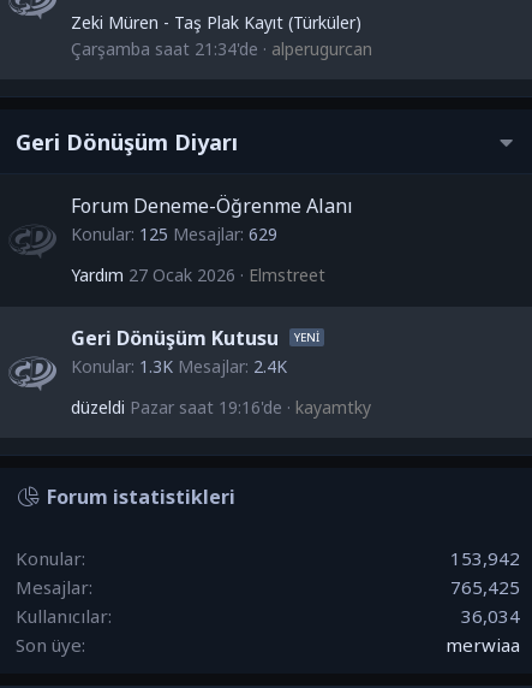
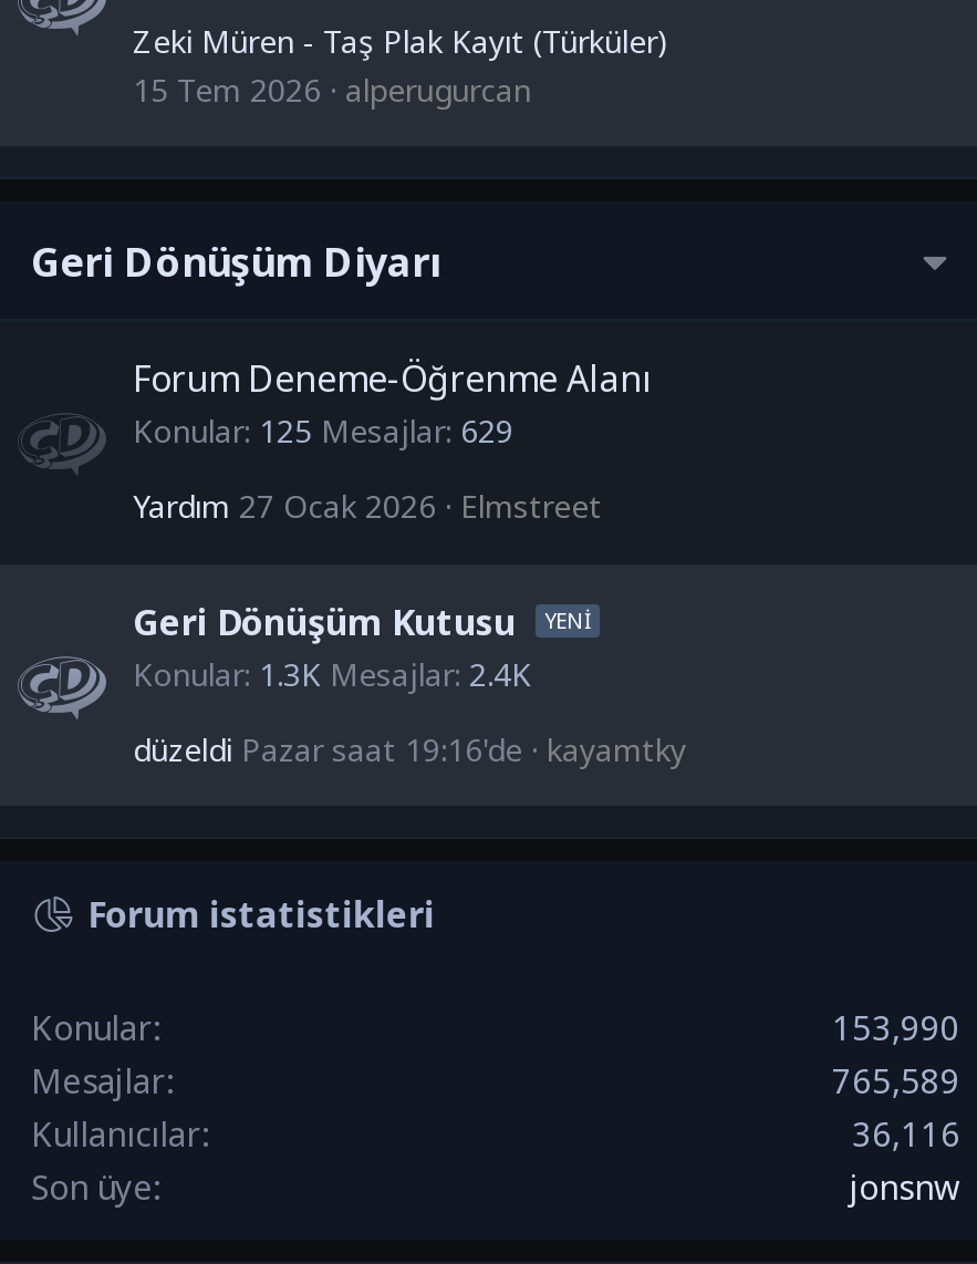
[71,37,372,60] Çarşamba saat 21:34'de alperugurcan -> [133,69,531,111] 15 Tem 2026 alperugurcan
[450,546,520,570] 153,942 -> [832,1005,960,1049] 153,990
[450,575,520,599] 765,425 -> [832,1058,960,1102] 765,589
[461,604,520,628] 36,034 -> [852,1111,960,1156] 36,116
[446,633,520,657] merwiaa -> [850,1164,960,1209] jonsnw

